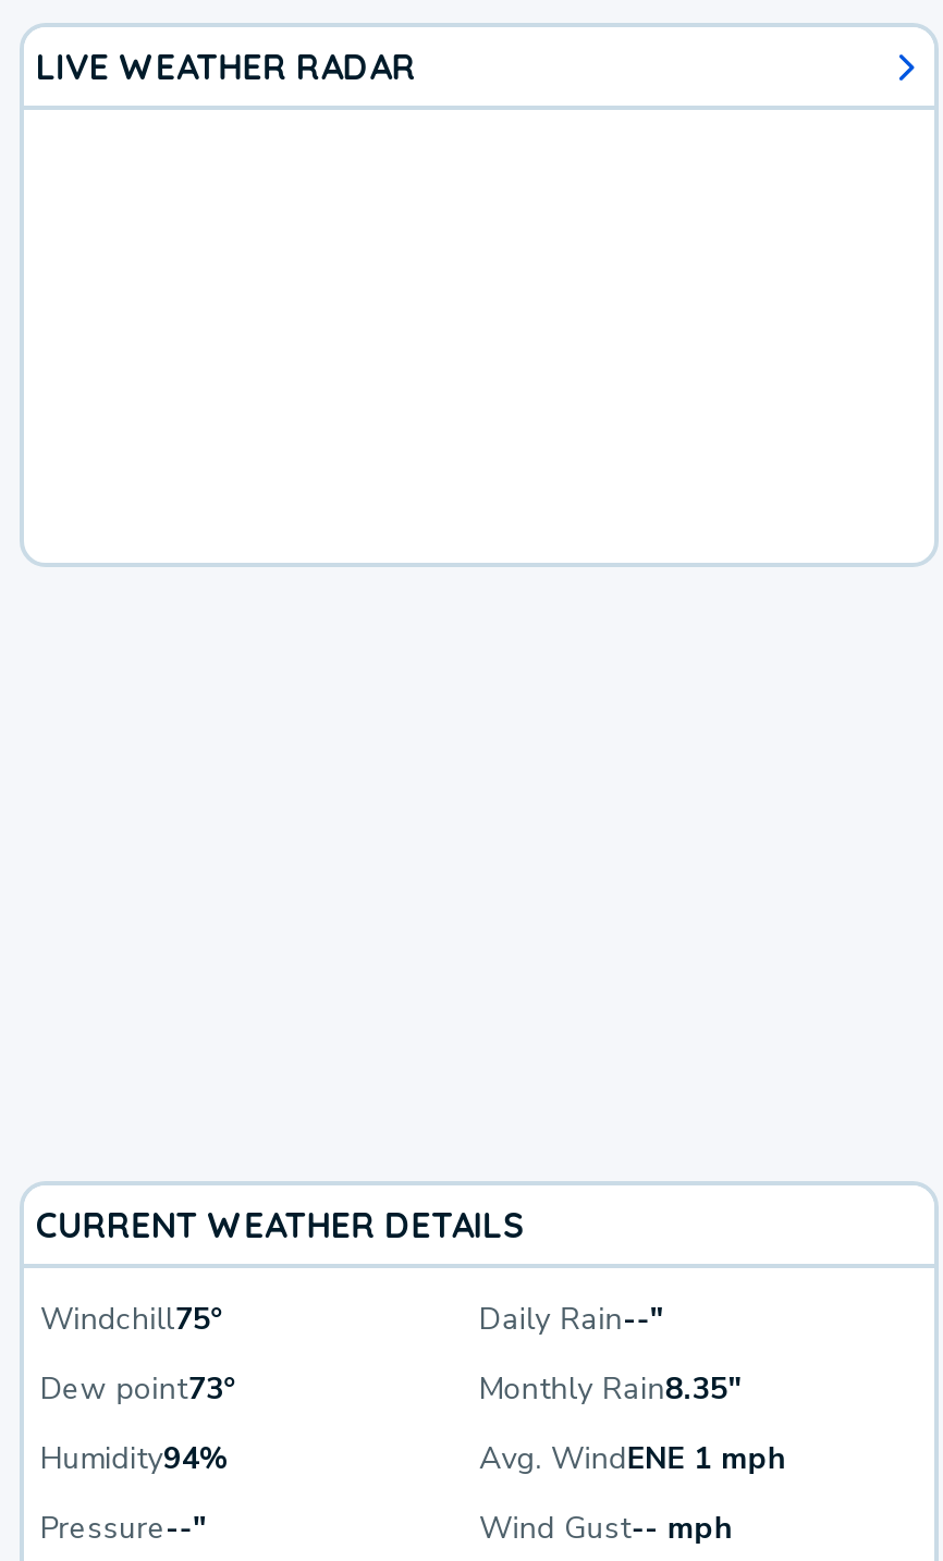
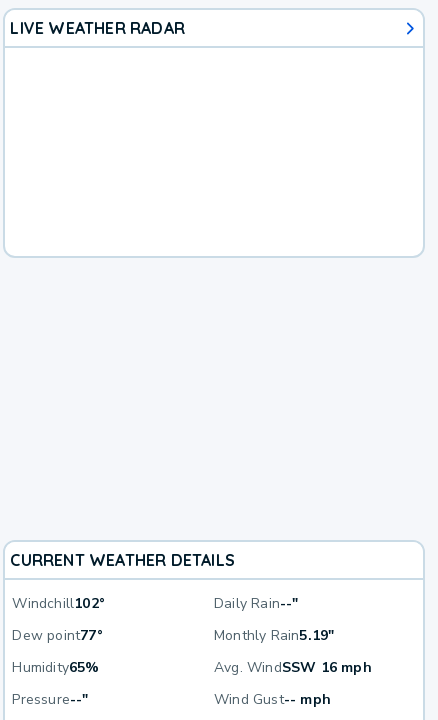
[40,1298,224,1339] Windchill75° -> [12,593,105,612] Windchill102°
[40,1368,237,1409] Dew point73° -> [12,626,103,645] Dew point77°
[479,1368,741,1409] Monthly Rain8.35" -> [214,626,334,645] Monthly Rain5.19"
[40,1438,230,1480] Humidity94% -> [12,658,100,677] Humidity65%
[479,1438,788,1480] Avg. WindENE 1 mph -> [214,658,372,677] Avg. WindSSW 16 mph

